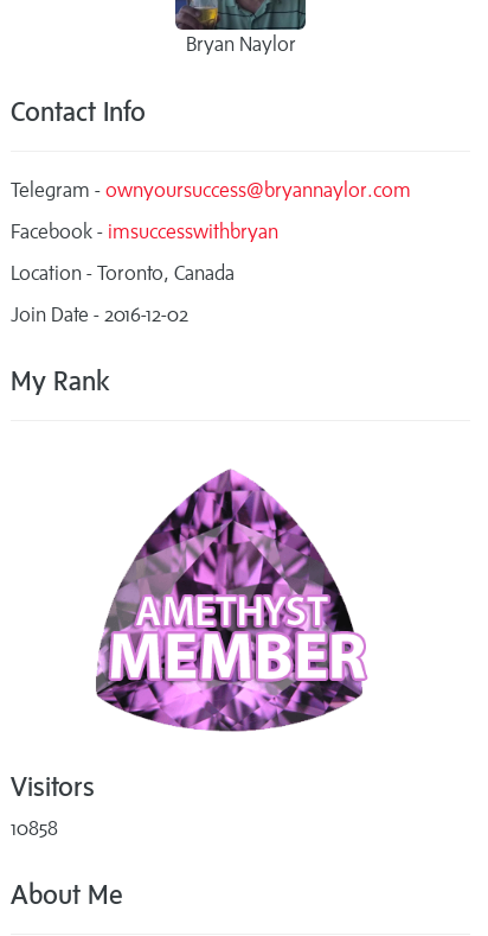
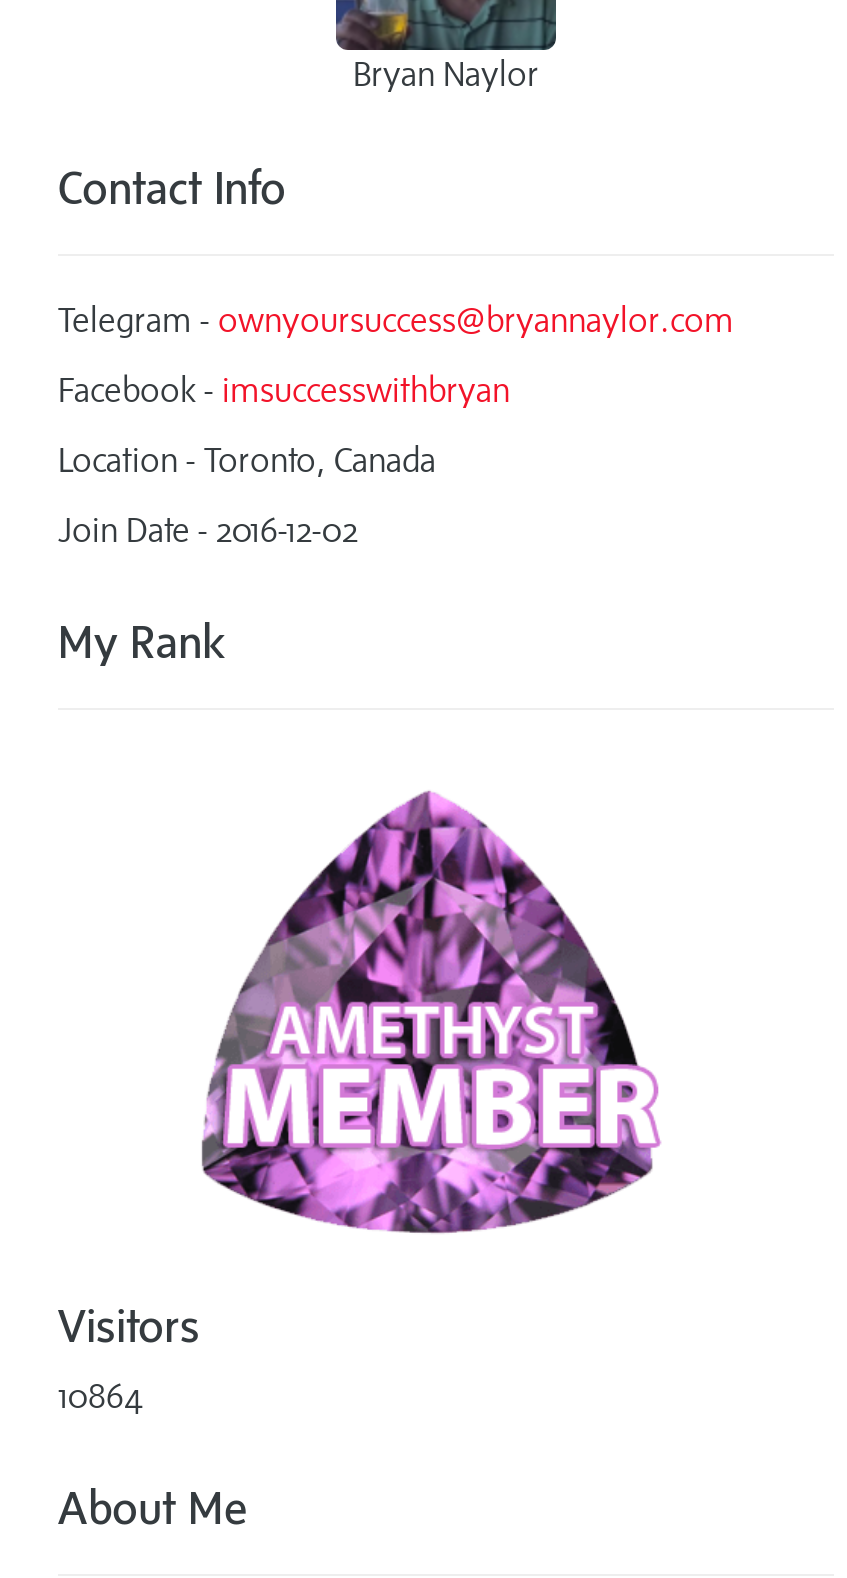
[11,816,58,840] 10858 -> [58,1376,144,1416] 10864

